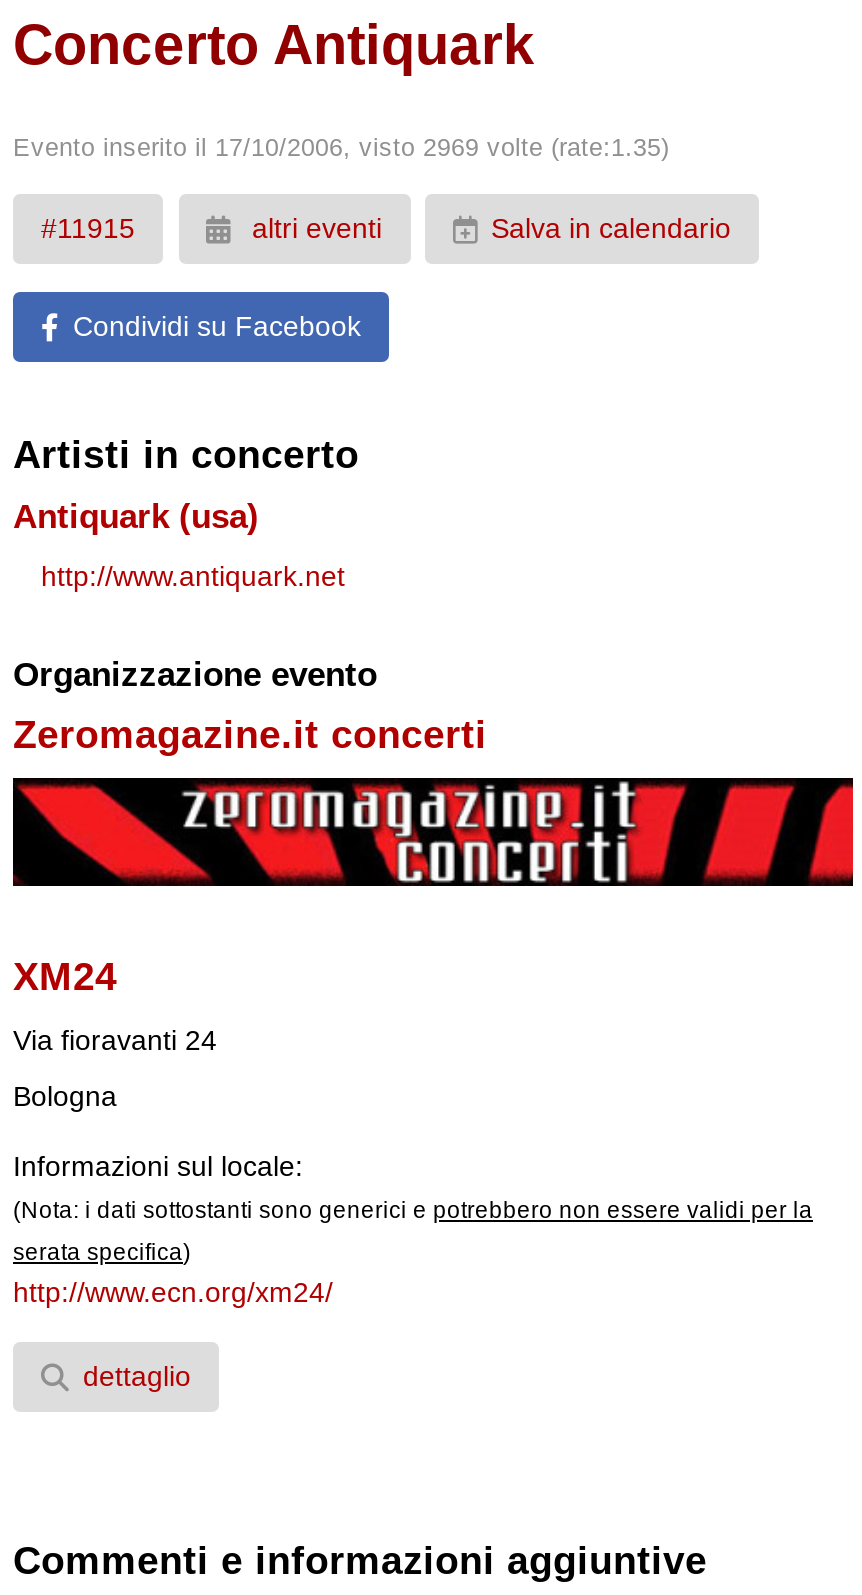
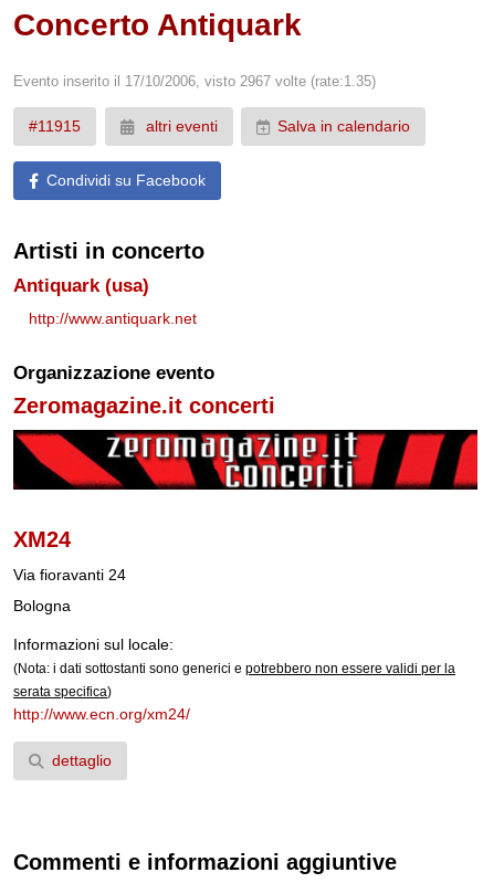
[13,135,669,163] Evento inserito il 17/10/2006, visto 2969 volte (rate:1.35) -> [13,74,376,90] Evento inserito il 17/10/2006, visto 2967 volte (rate:1.35)

